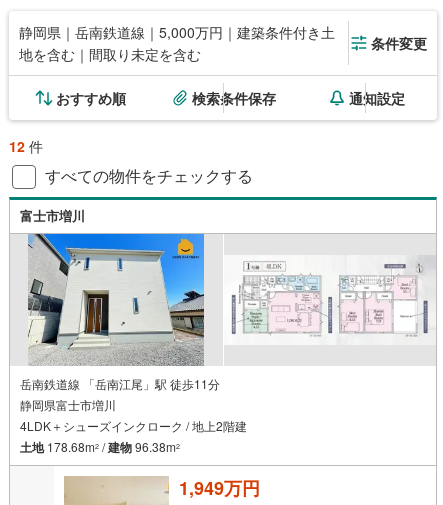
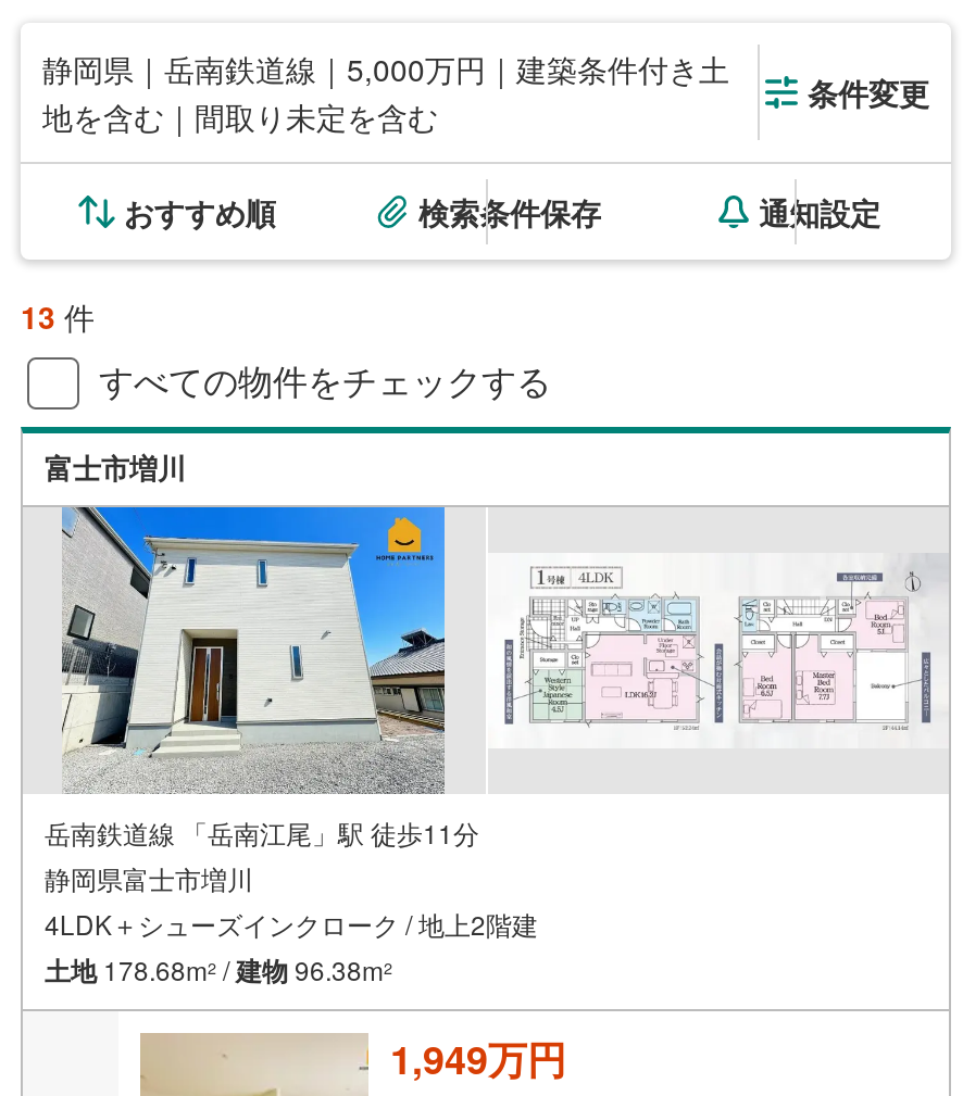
[9,136,43,156] 12件 -> [21,294,95,337] 13件

